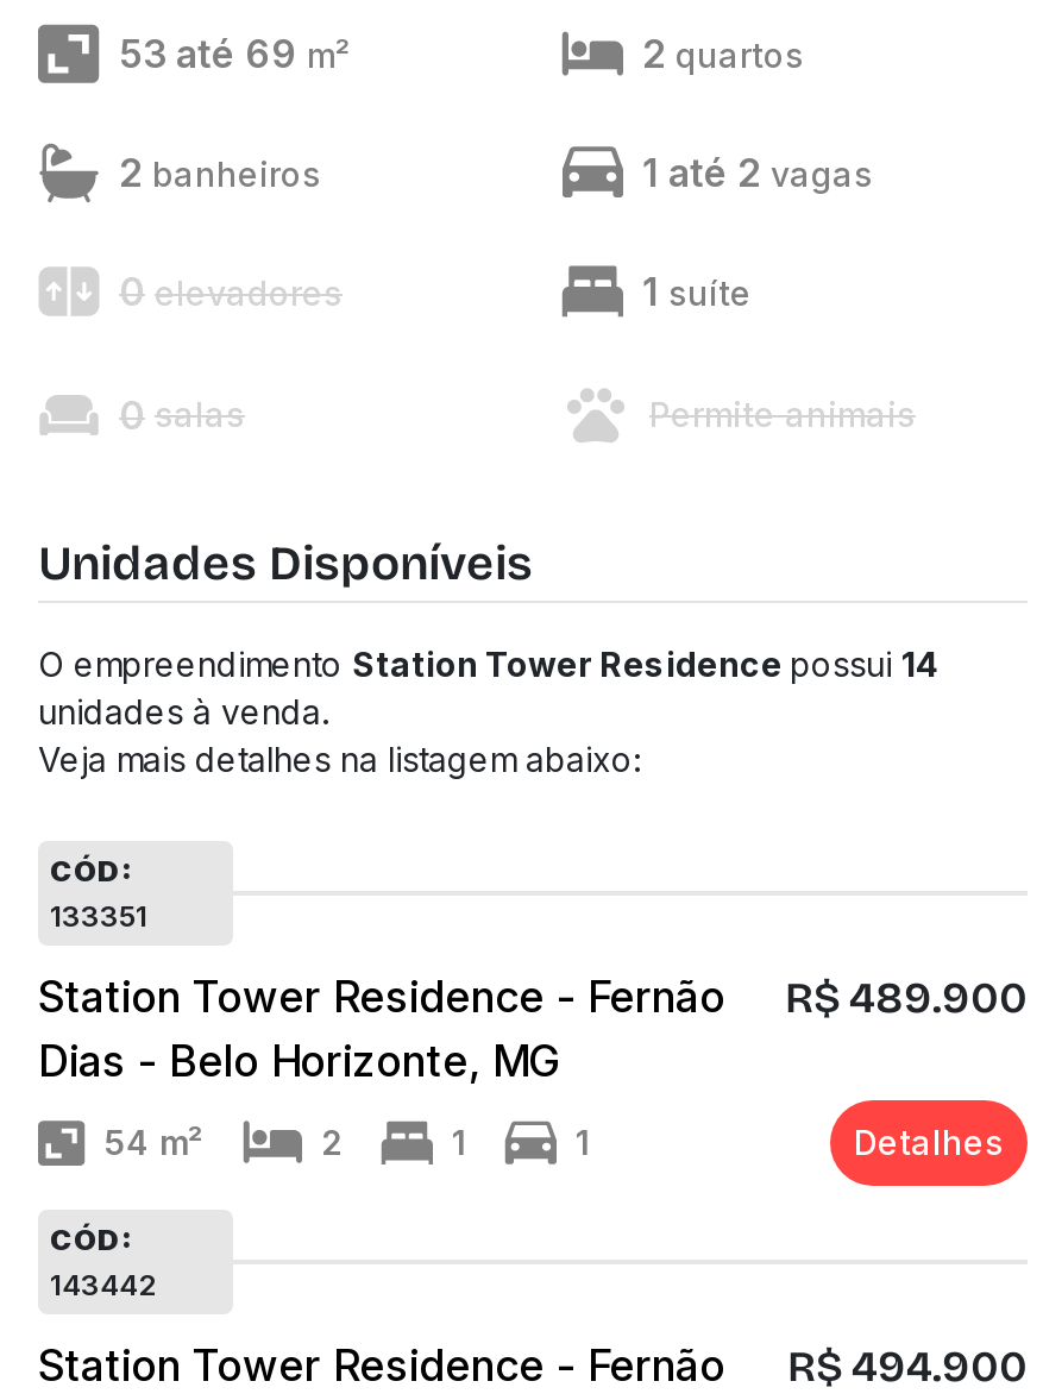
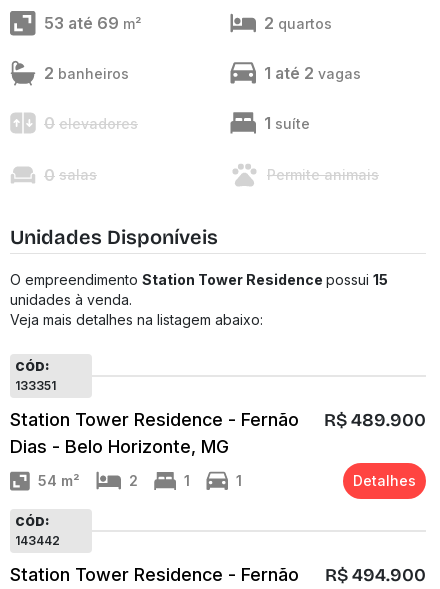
[38,644,940,684] O empreendimento Station Tower Residence possui 14 -> [10,271,388,288] O empreendimento Station Tower Residence possui 15

